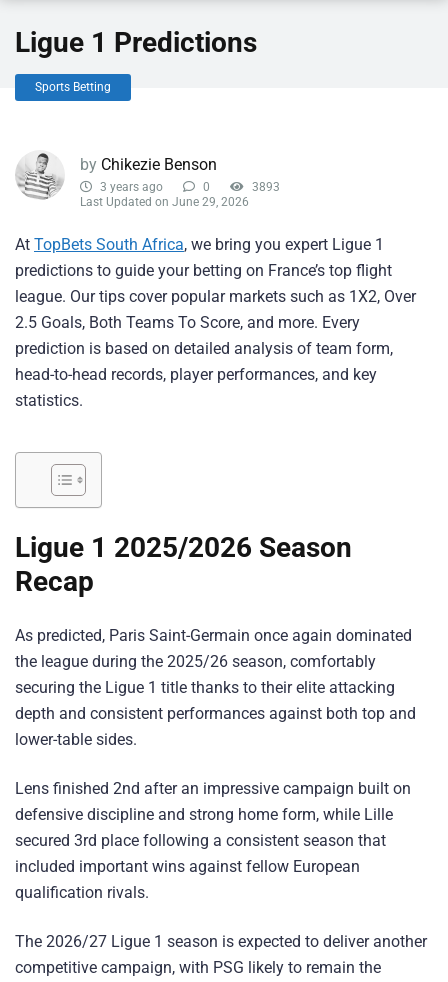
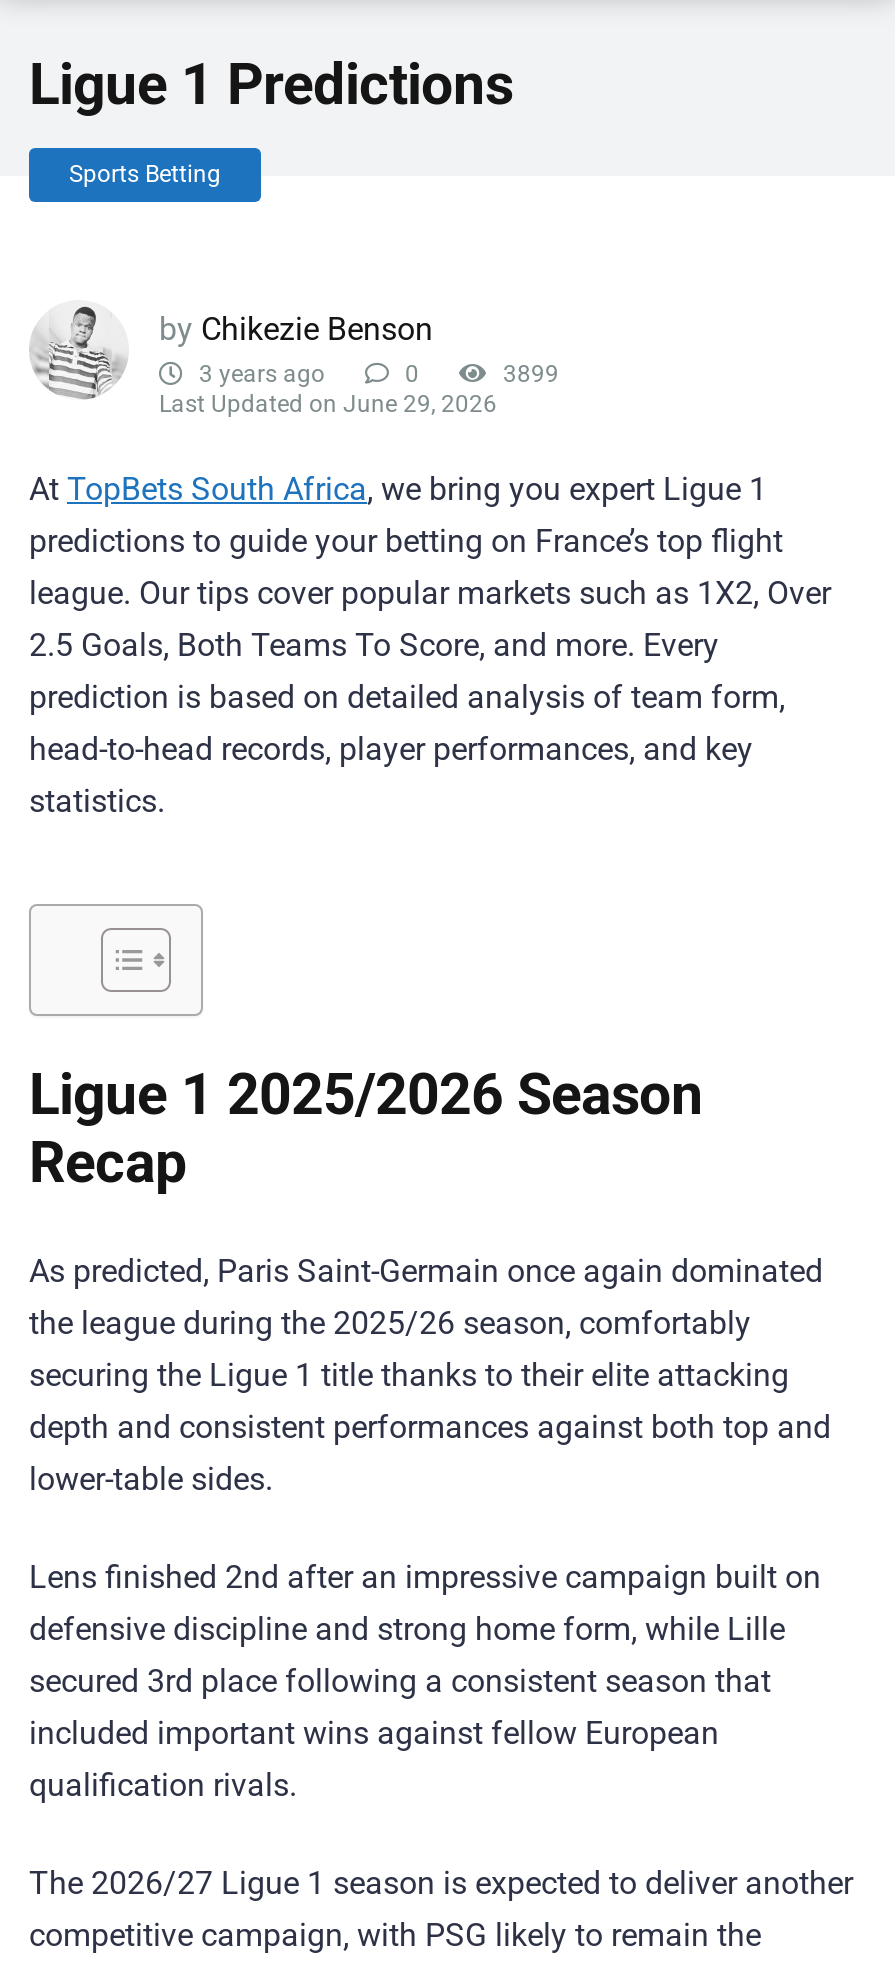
[249,180,280,194] 3893 -> [497,360,559,388] 3899

